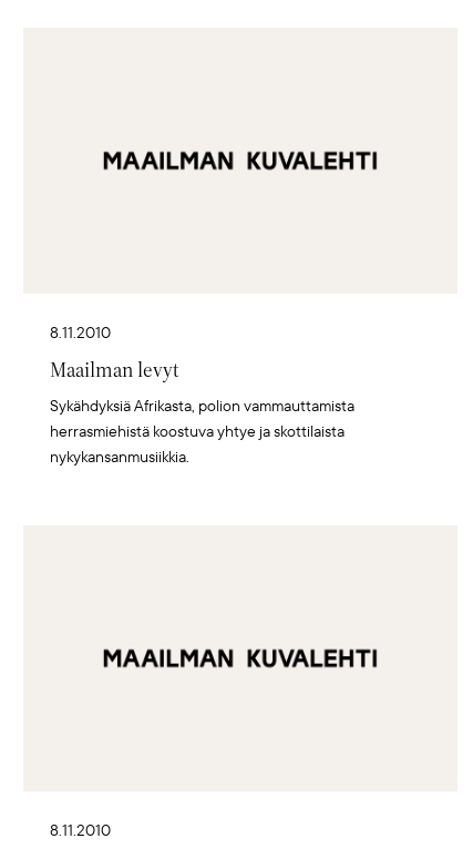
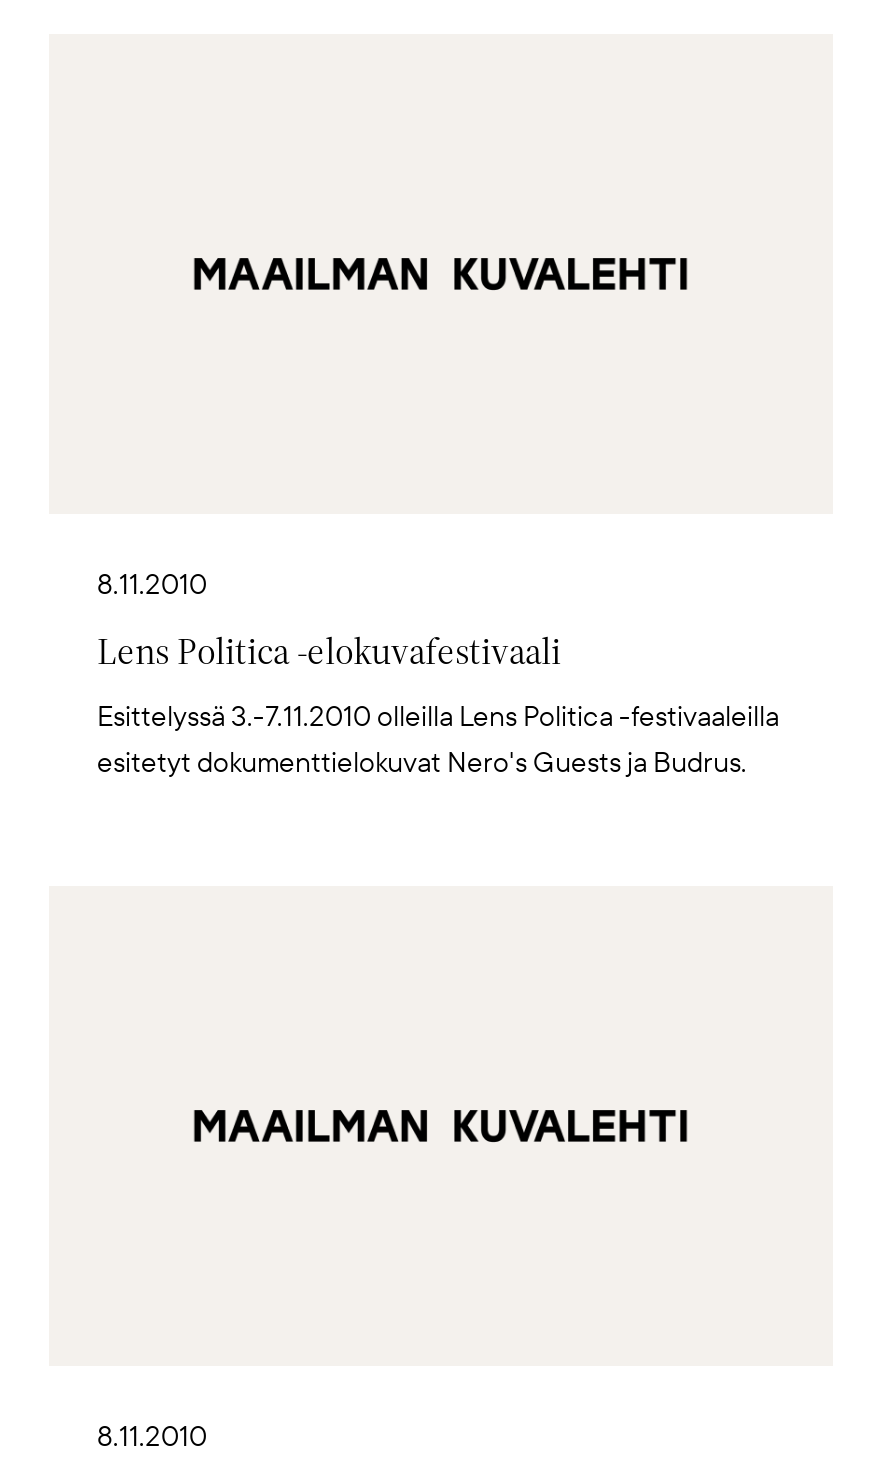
[50,356,354,468] Maailman levyt | Sykähdyksiä Afrikasta, polion vammauttamista | herrasmiehistä koostuva yhtye ja skottilaista | nykykansanmusiikkia. -> [97,626,779,782] Lens Politica -elokuvafestivaali | Esittelyssä 3.-7.11.2010 olleilla Lens Politica -festivaaleilla | esitetyt dokumenttielokuvat Nero's Guests ja Budrus.

